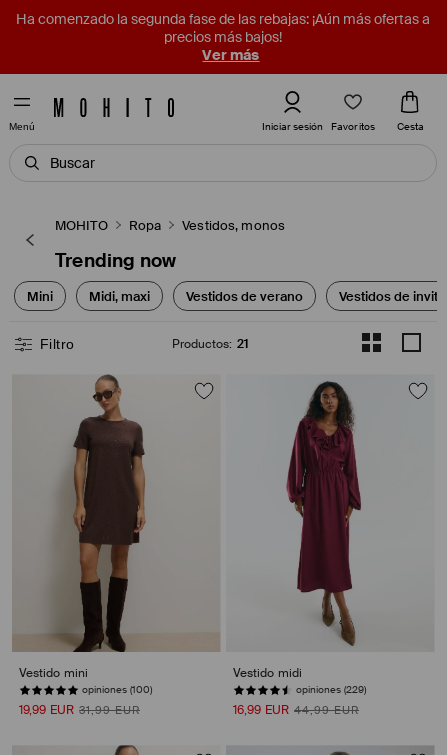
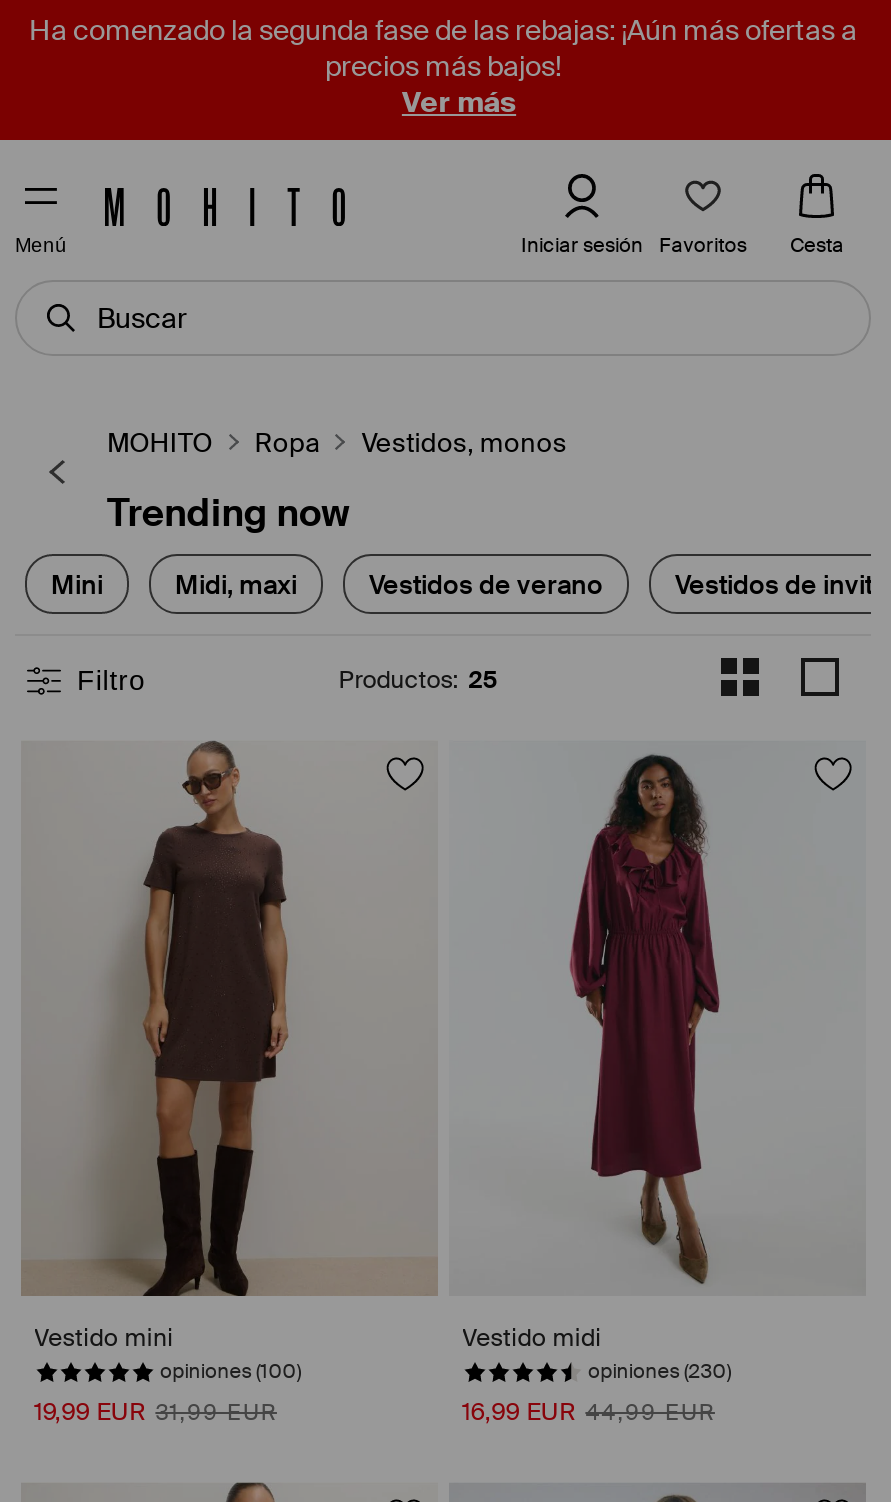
[172,336,248,352] Productos: 21 -> [338,664,496,696] Productos: 25
[295,683,366,696] opiniones (229) -> [588,1358,731,1384] opiniones (230)

